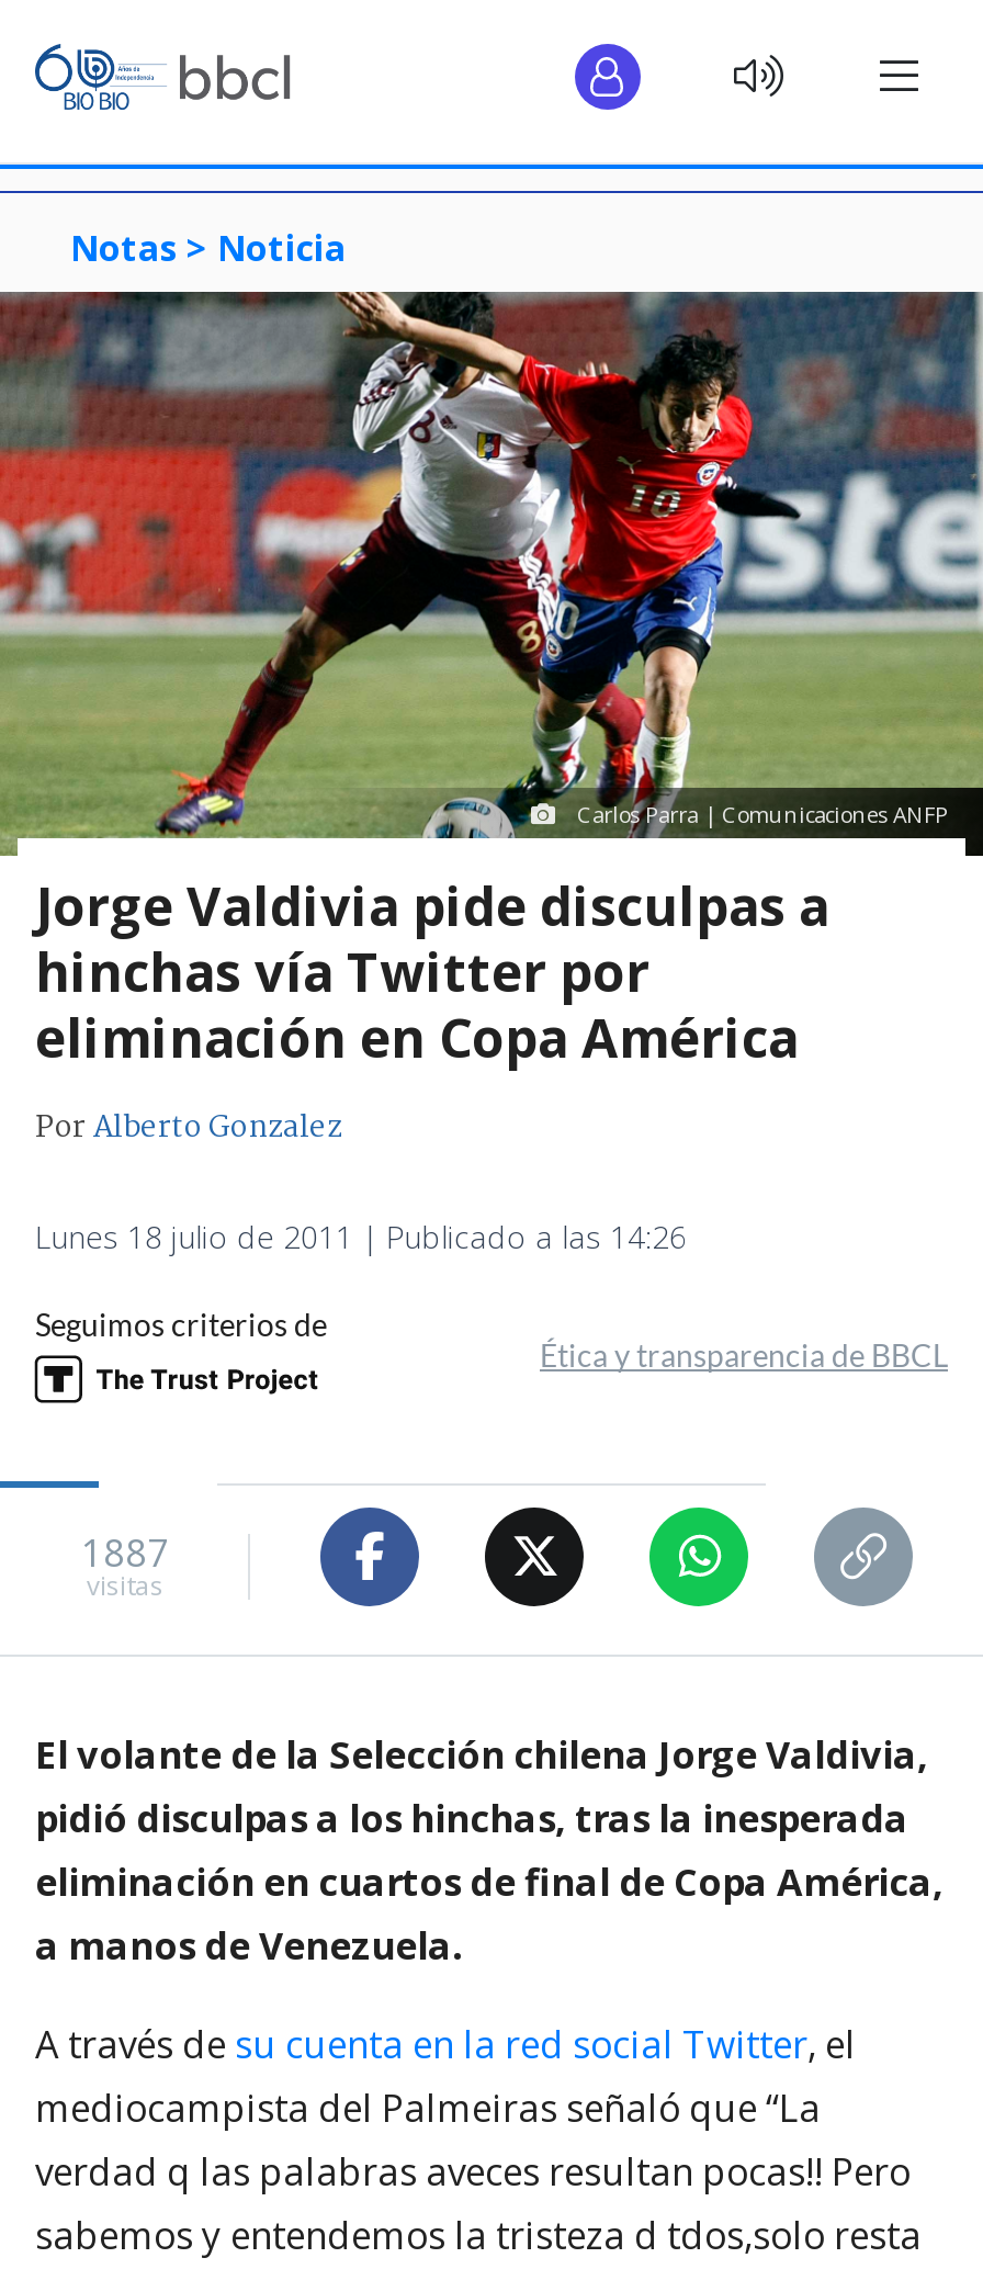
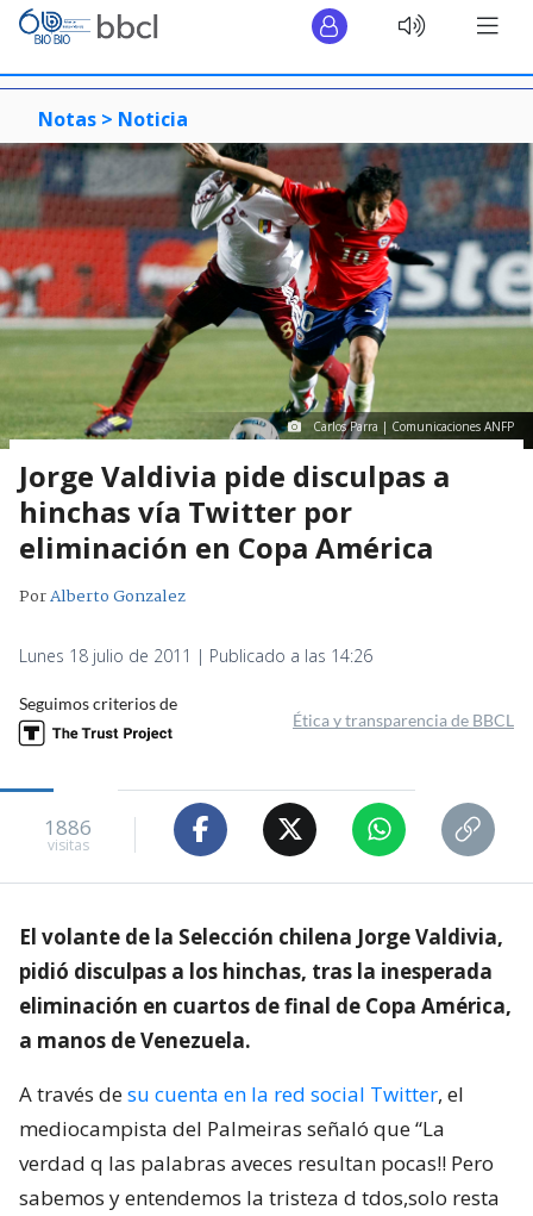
[81,1528,169,1578] 1887 -> [44,814,92,841] 1886

